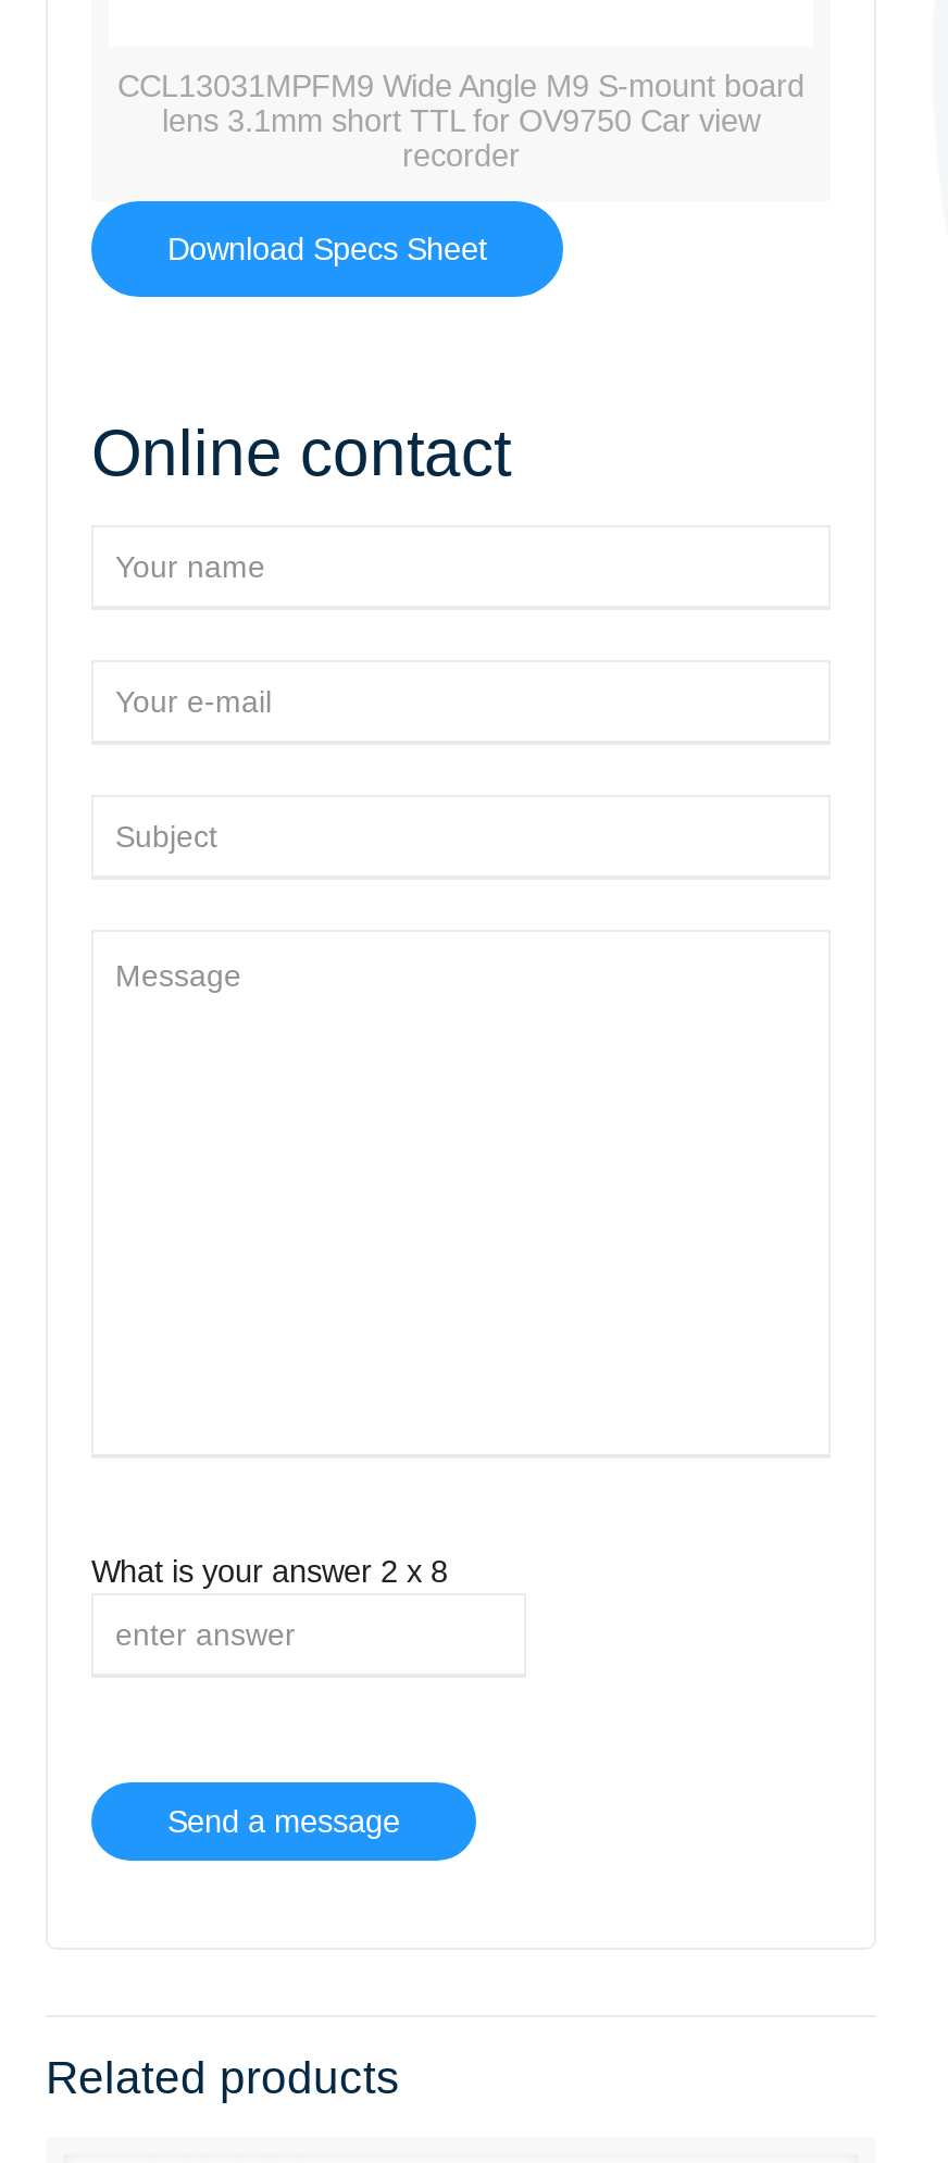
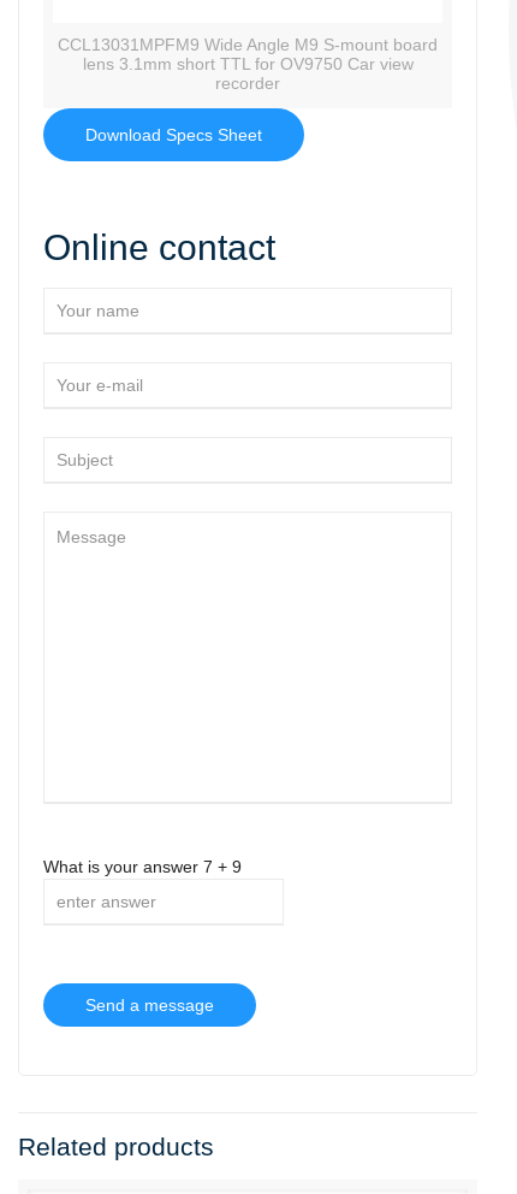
[91,1553,448,1588] What is your answer 2 x 8 -> [43,856,242,876] What is your answer 7 + 9

